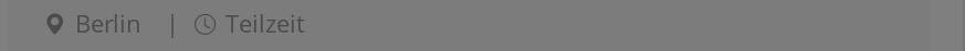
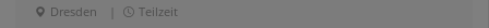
[75,7,141,39] Berlin -> [50,3,97,19] Dresden

